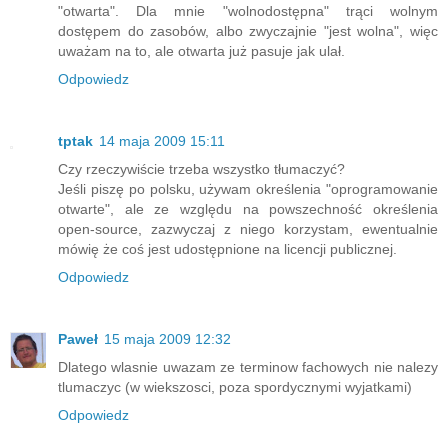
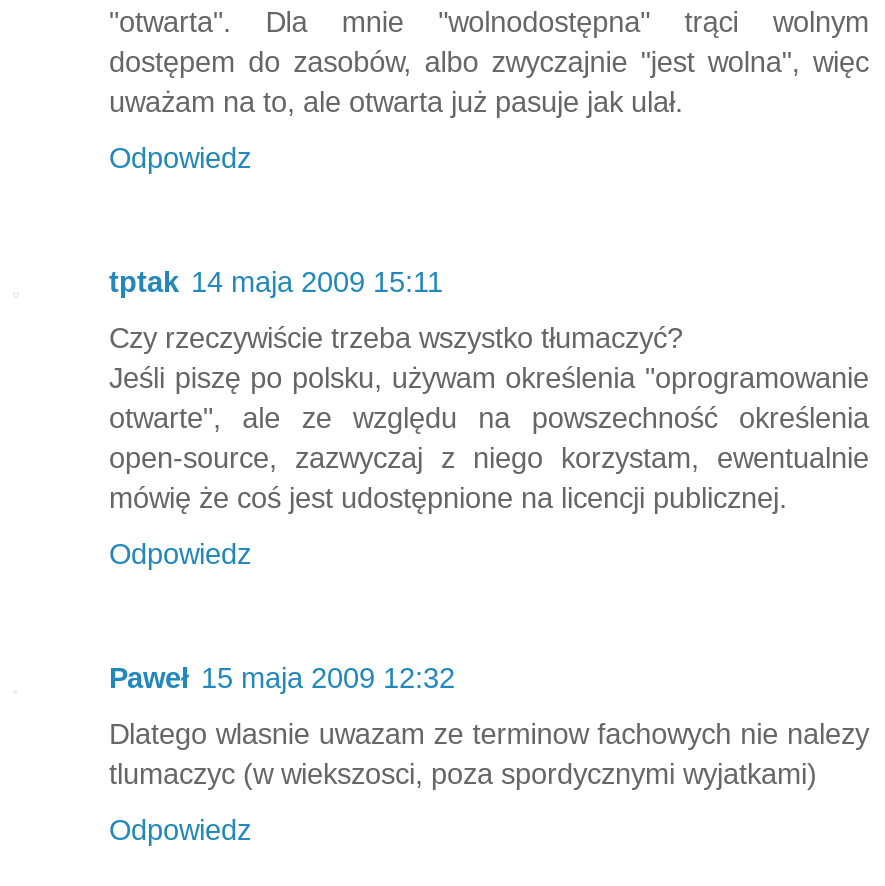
[9,332,47,370] [image] -> none

